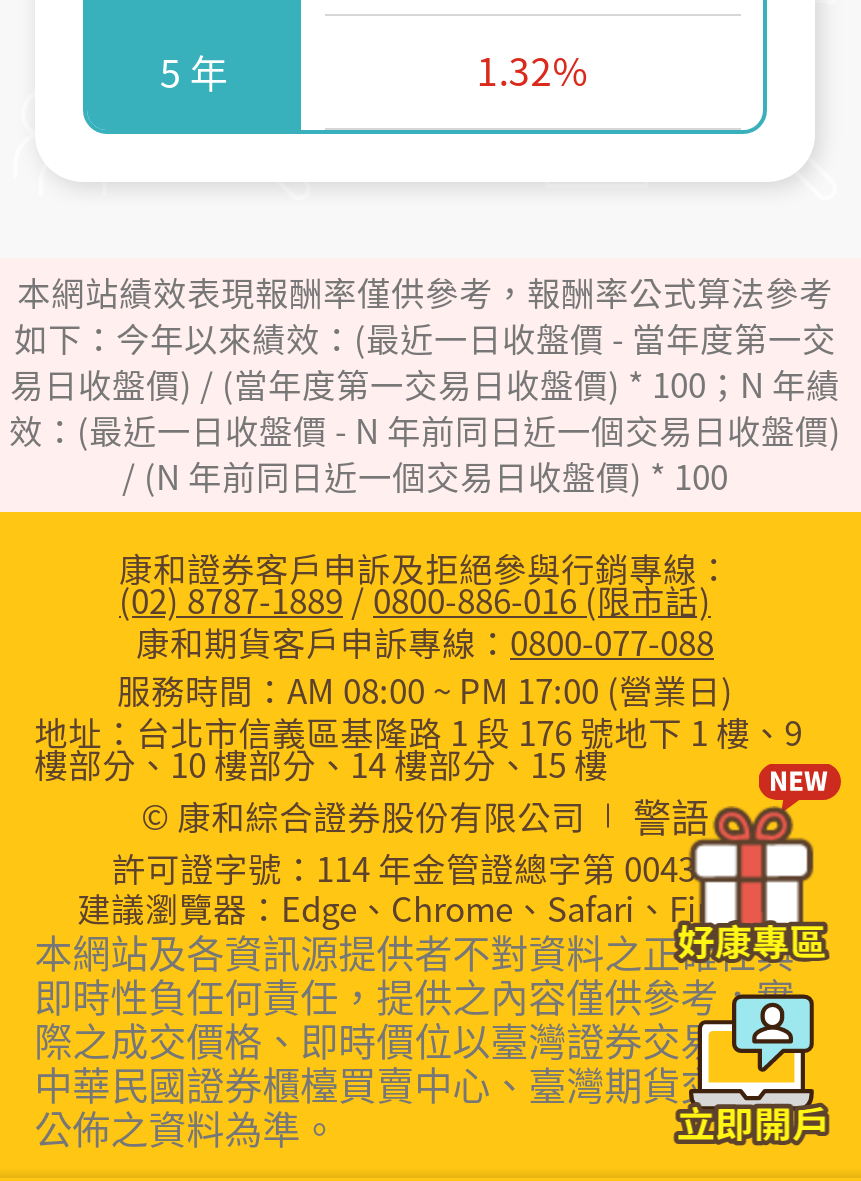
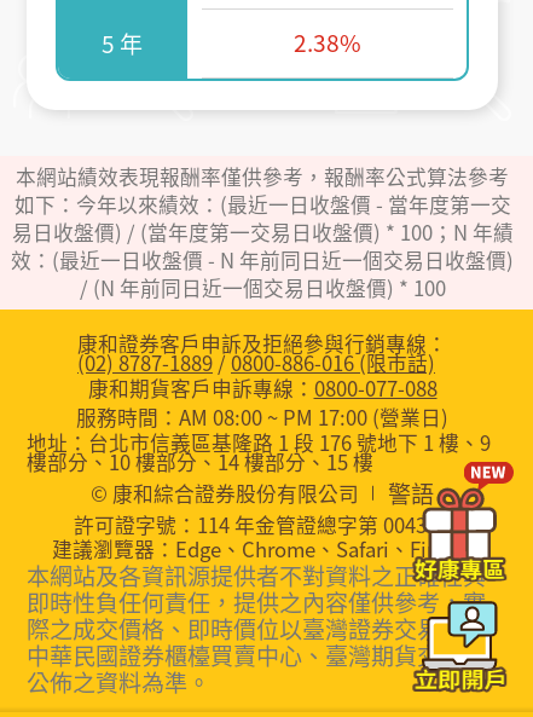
[477,43,589,99] 1.32% -> [293,26,361,60] 2.38%

